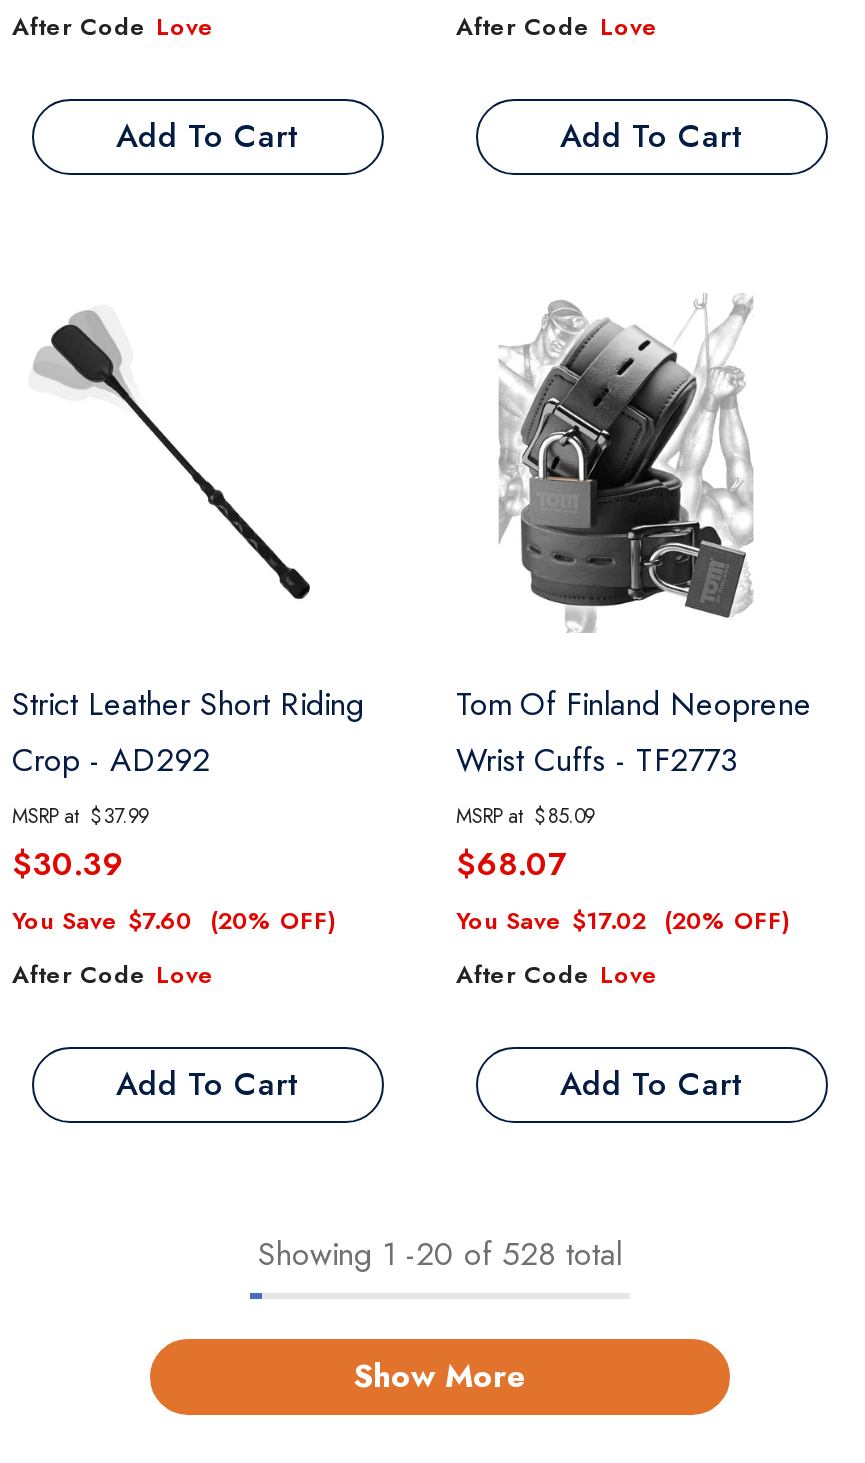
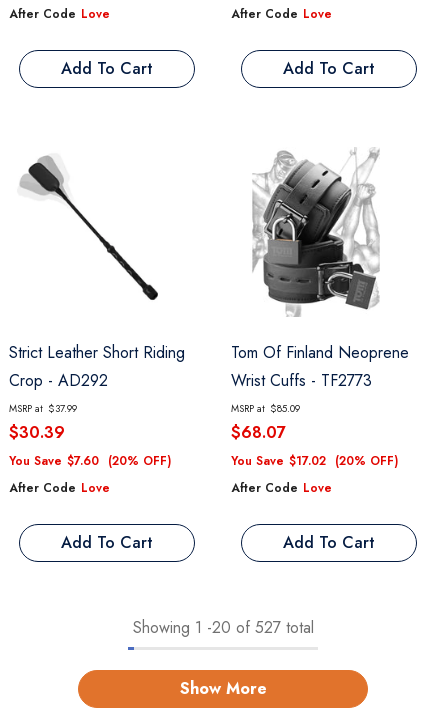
[258,1231,622,1277] Showing 1 - 20 of 528 total -> [132,616,313,639] Showing 1 - 20 of 527 total

